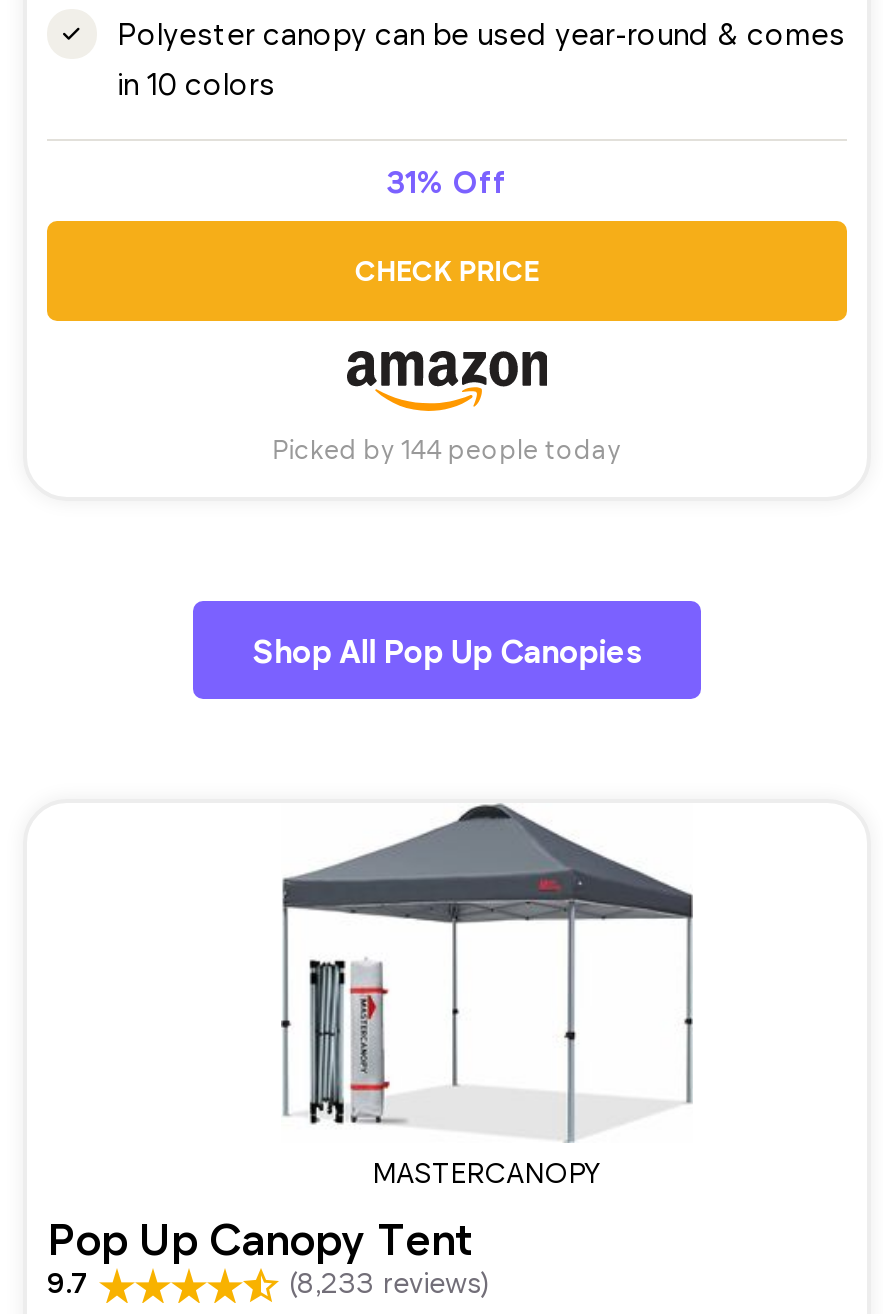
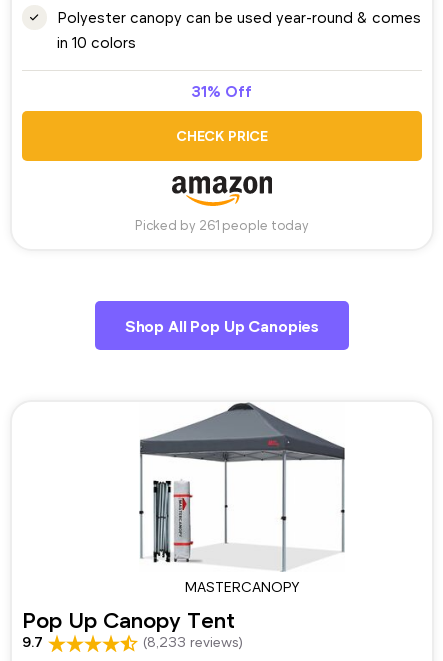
[273,433,621,465] Picked by 144 people today -> [135,217,309,233] Picked by 261 people today

